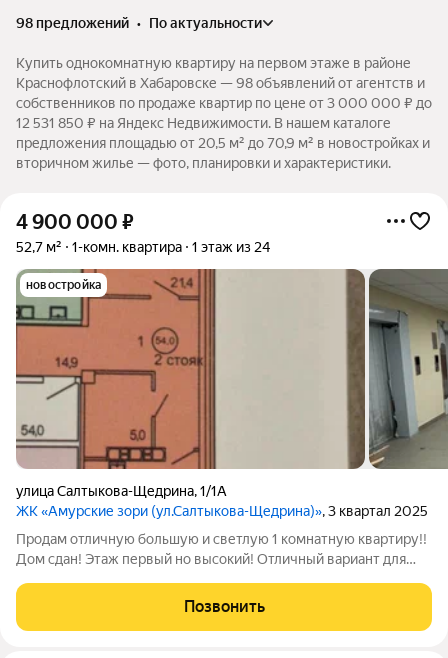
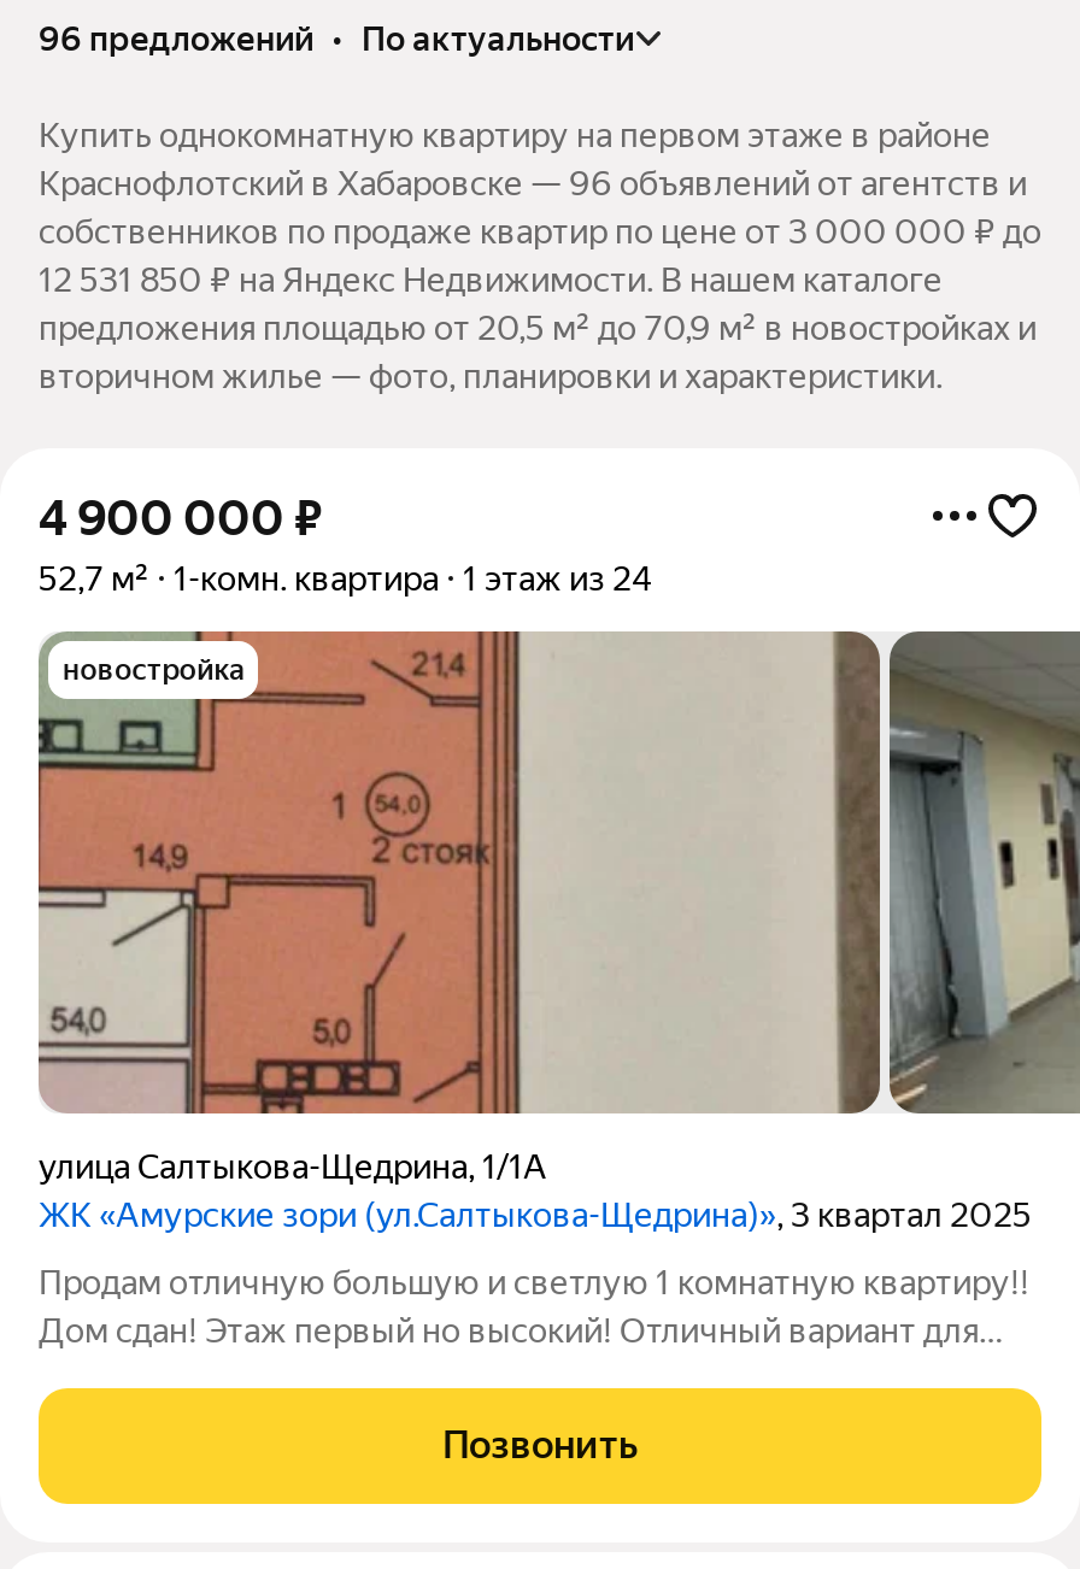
[16,15,262,31] 98 предложений • по актуальности -> [39,20,634,58] 96 предложений • по актуальности
[16,75,425,91] Краснофлотский в Хабаровске — 98 объявлений от агентств и -> [39,164,1027,203] Краснофлотский в Хабаровске — 96 объявлений от агентств и

